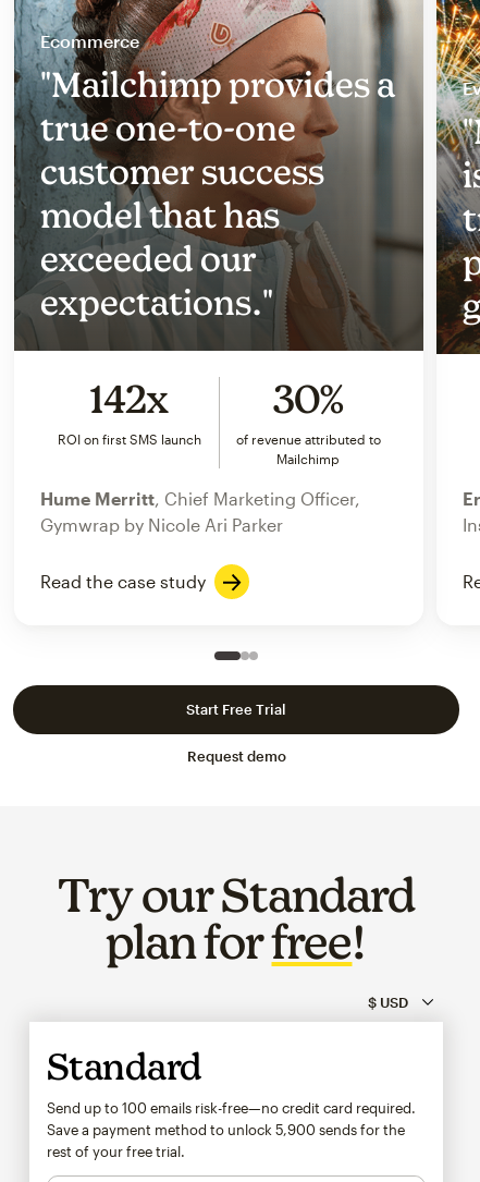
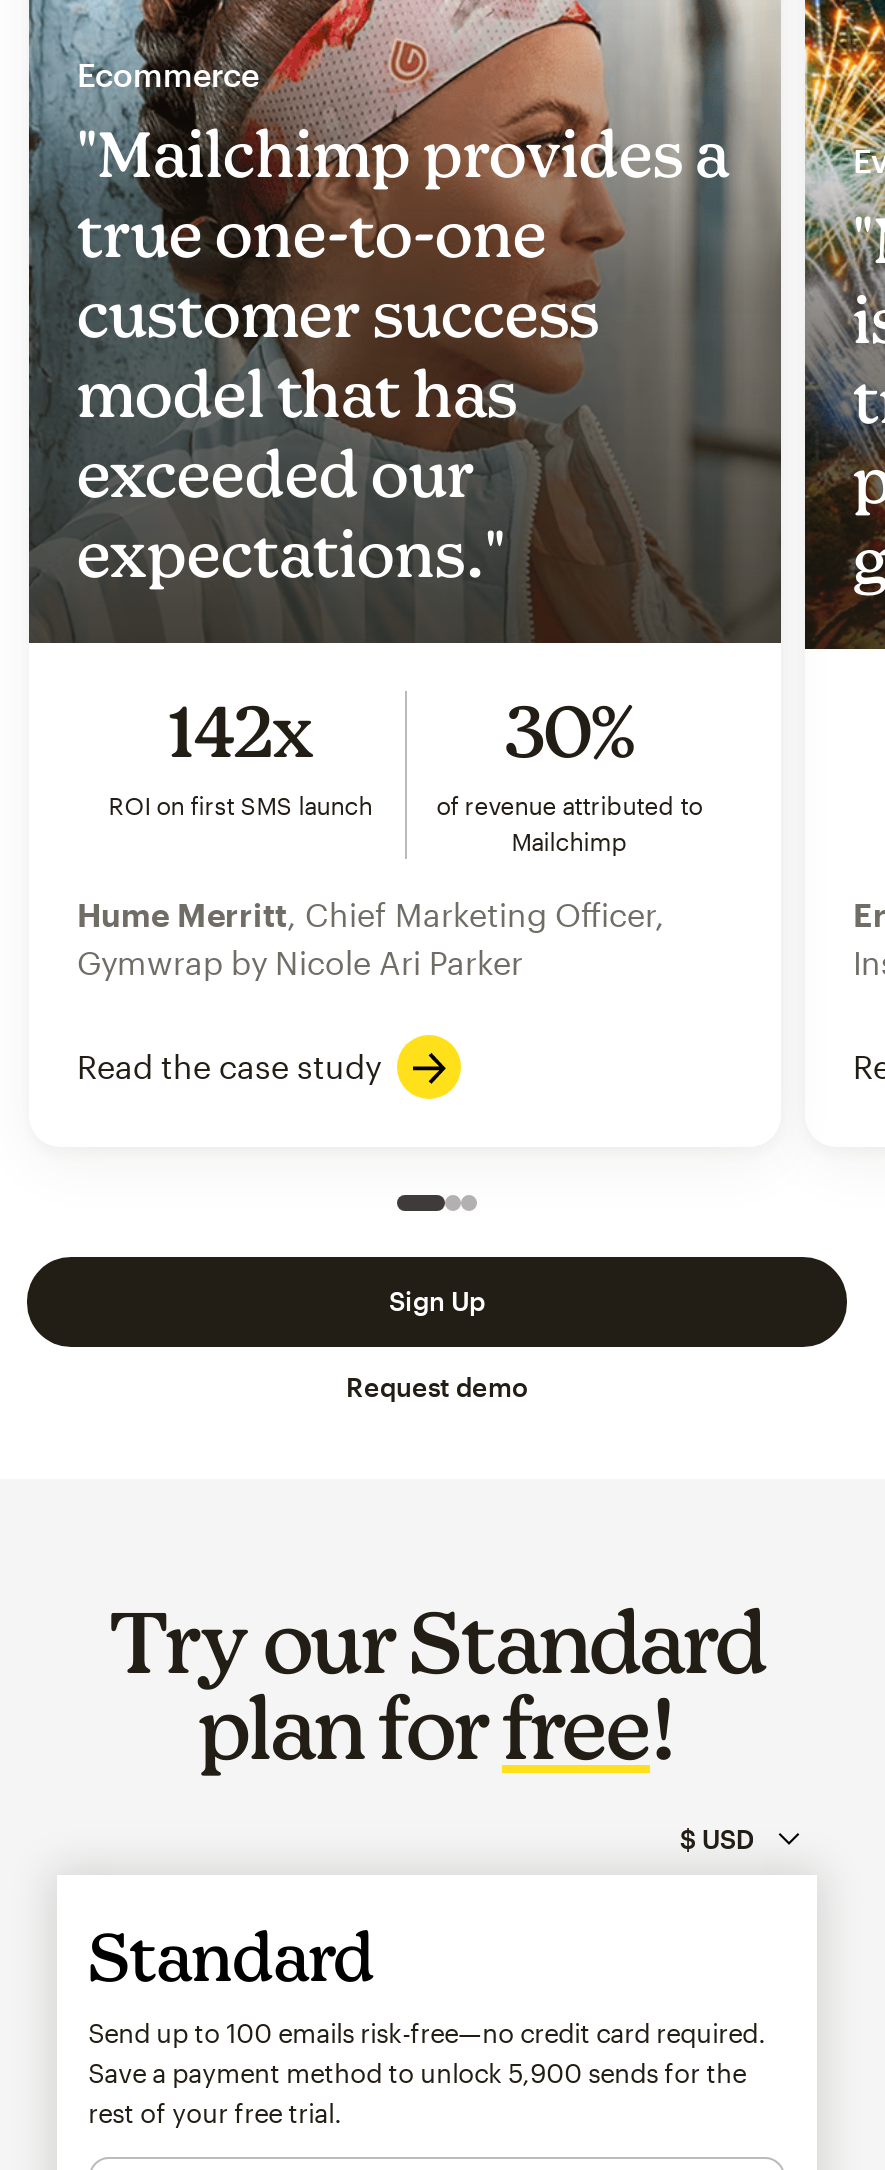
[186,700,286,718] Start Free Trial -> [389,1285,485,1317] Sign Up

